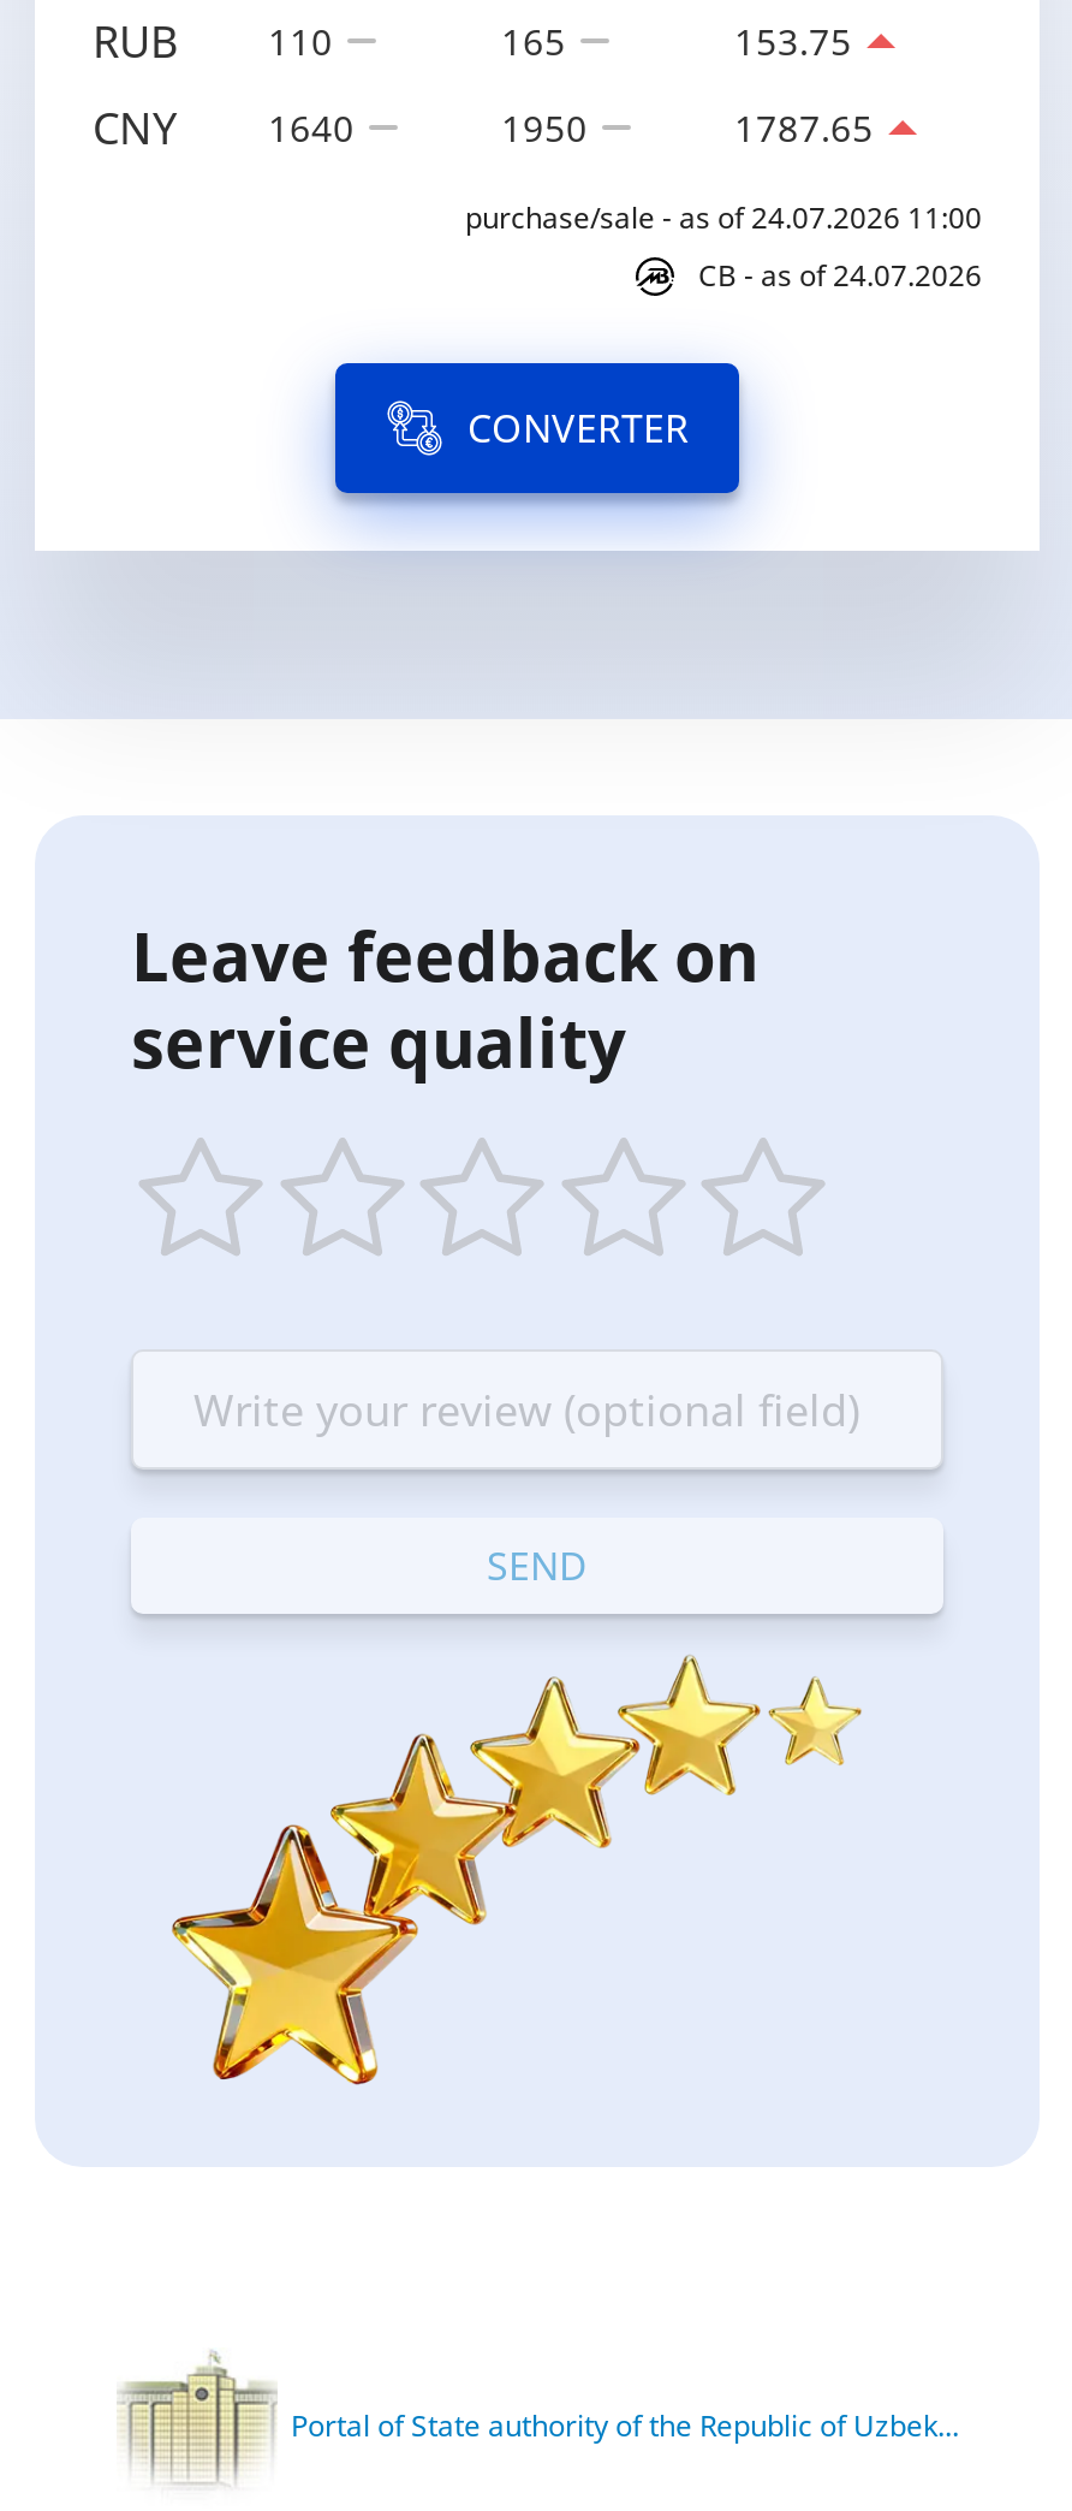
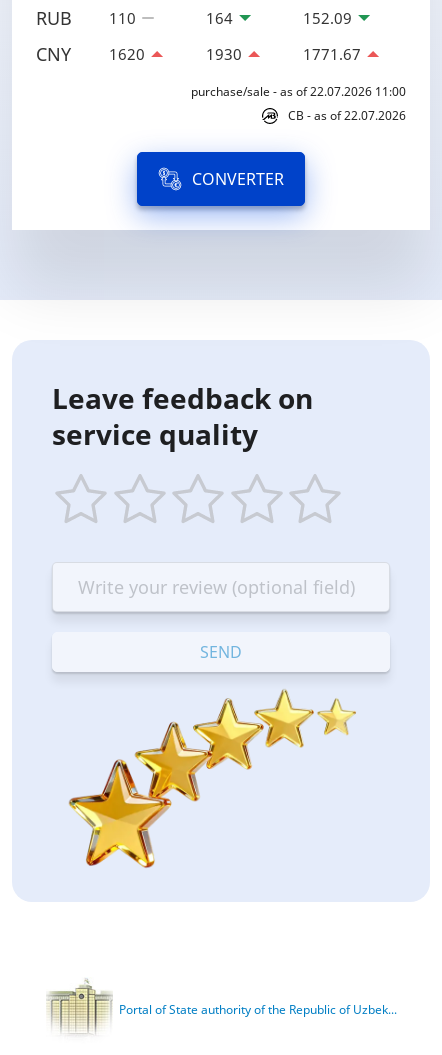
[501,17,566,65] 165 -> [206,8,233,28] 164
[734,17,852,65] 153.75 -> [303,8,352,28] 152.09
[93,99,355,156] CNY 1640 -> [36,42,145,66] CNY 1620
[501,103,588,152] 1950 -> [206,44,242,64] 1930
[734,103,874,152] 1787.65 -> [303,44,361,64] 1771.67
[465,197,982,238] purchase/sale - as of 24.07.2026 11:00 -> [191,83,406,100] purchase/sale - as of 22.07.2026 11:00
[698,255,982,296] CB - as of 24.07.2026 -> [288,107,406,124] CB - as of 22.07.2026

